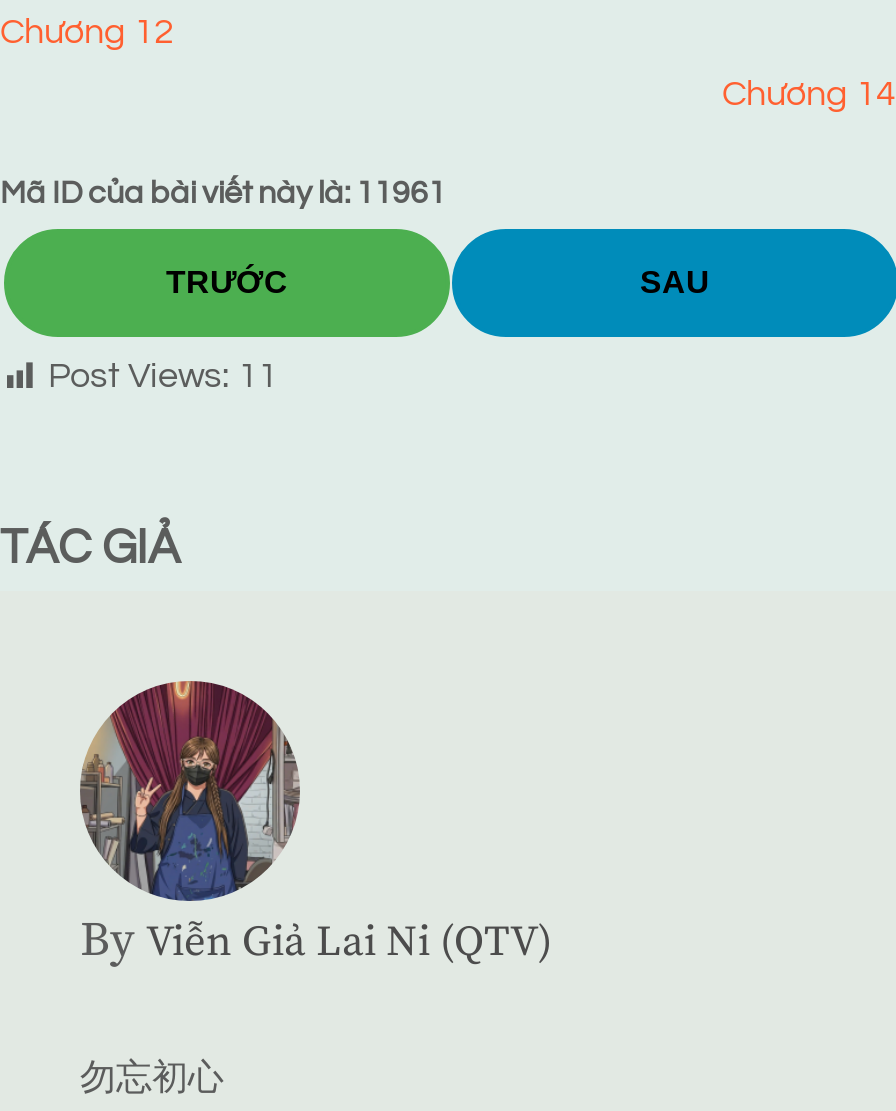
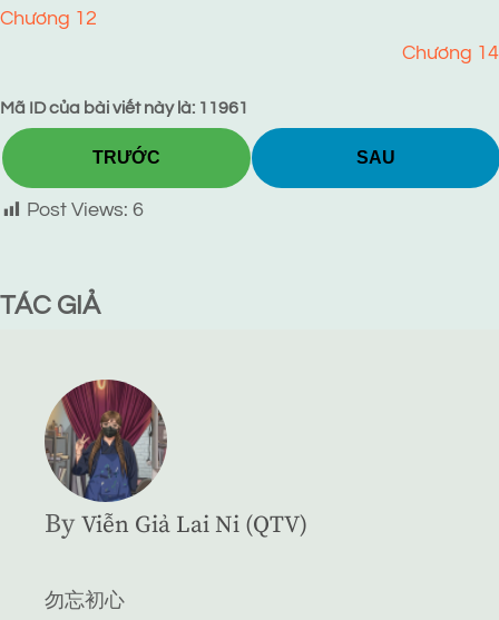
[48,357,278,395] Post Views: 11 -> [27,199,144,220] Post Views: 6

